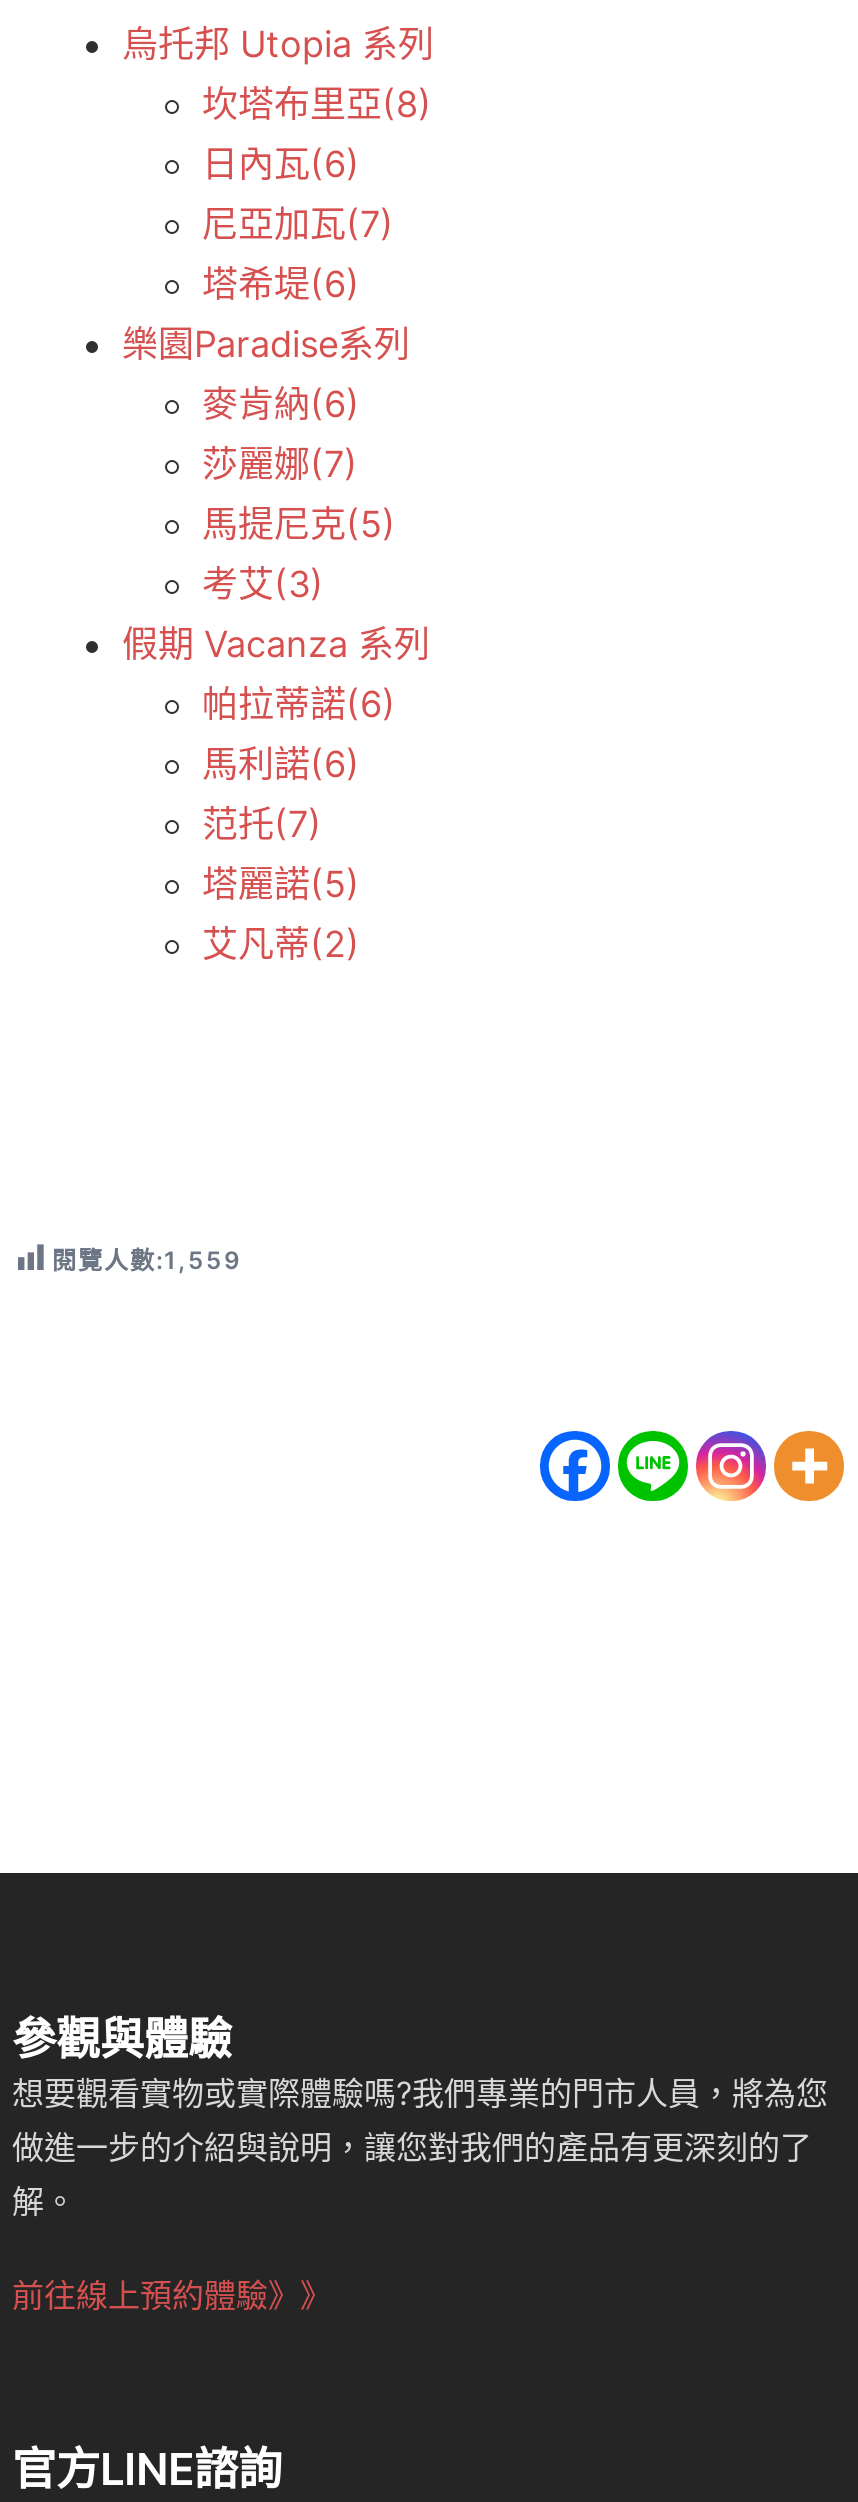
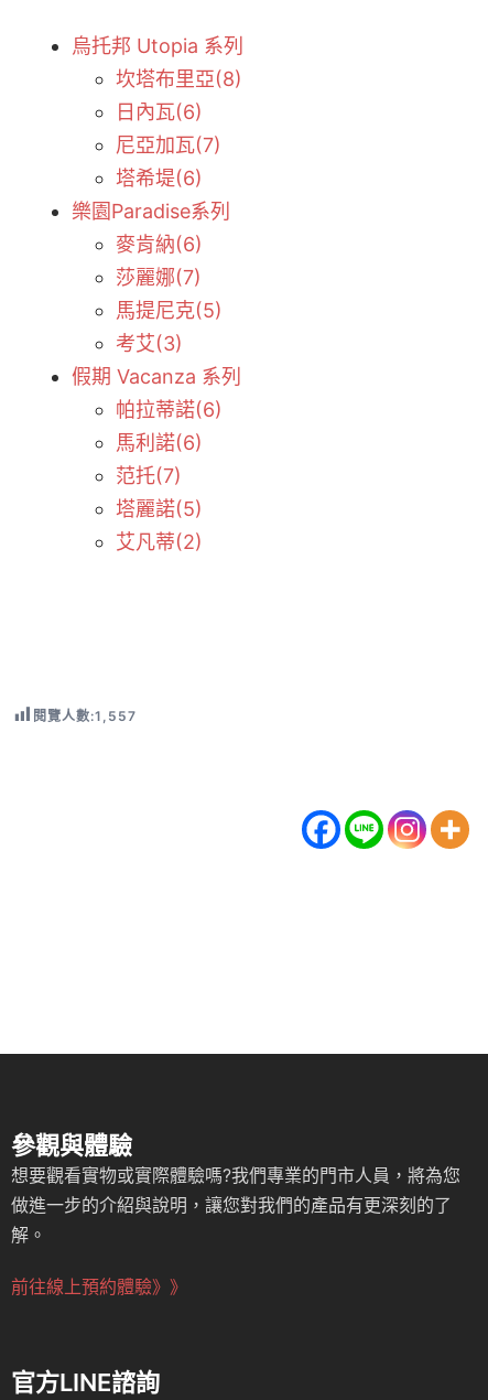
[52,1246,242,1276] 閱覽人數:1,559 -> [33,708,137,724] 閱覽人數:1,557

